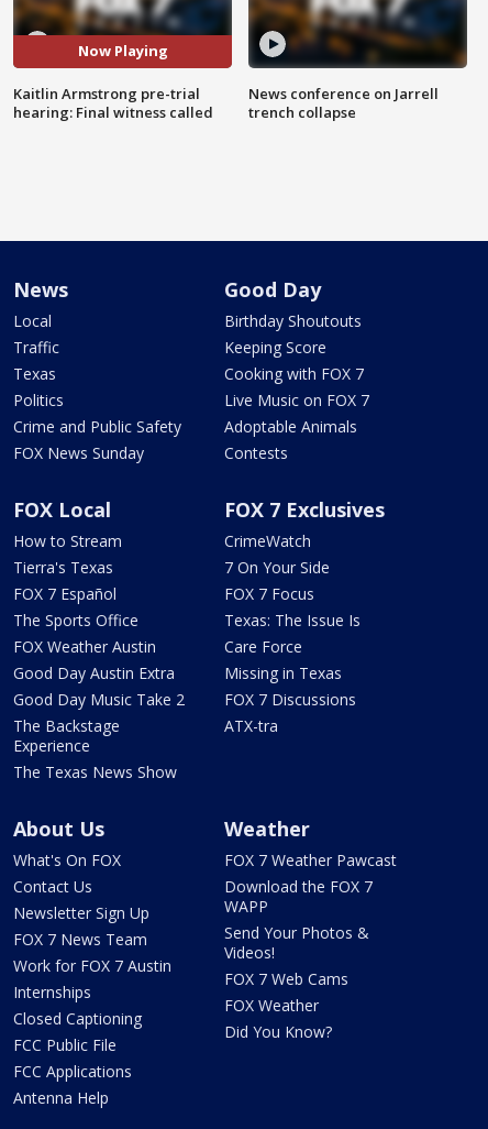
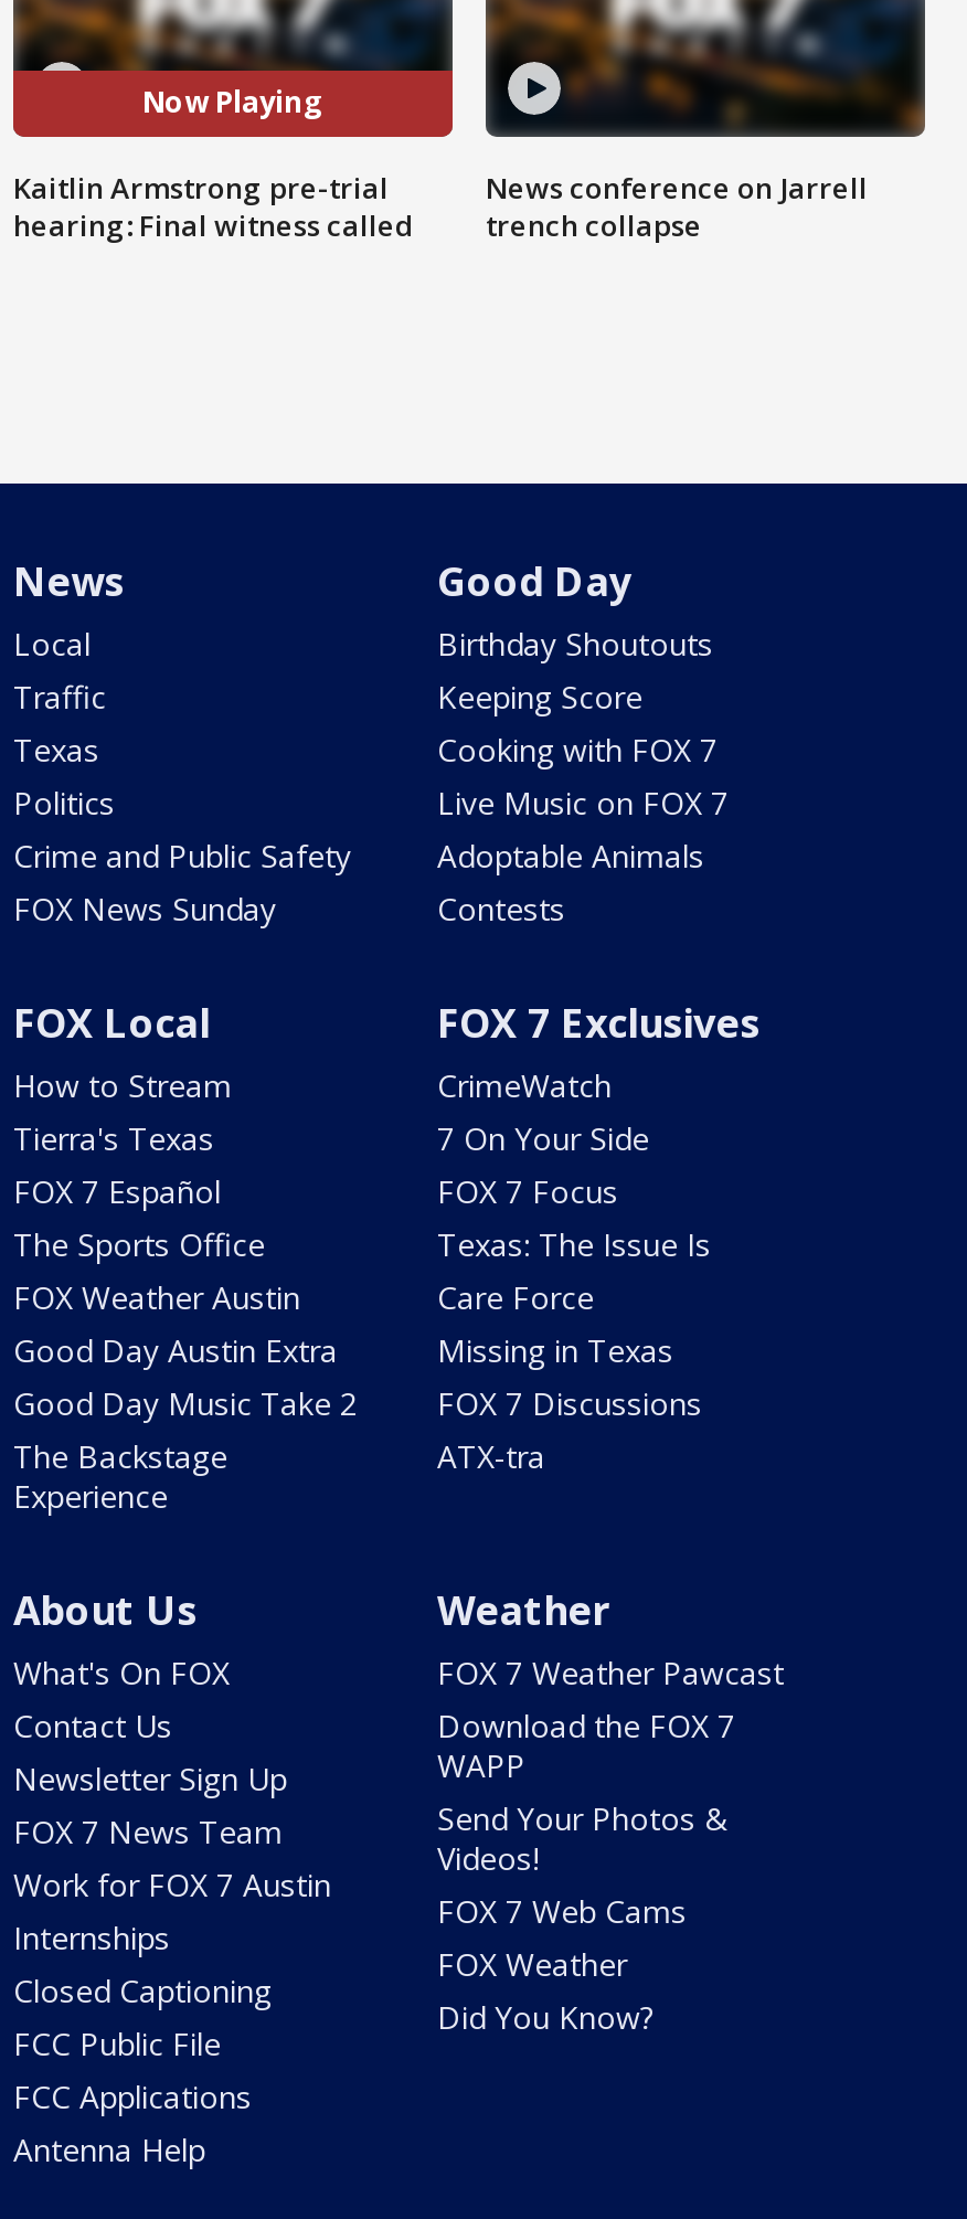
[13,761,177,782] The Texas News Show -> none

